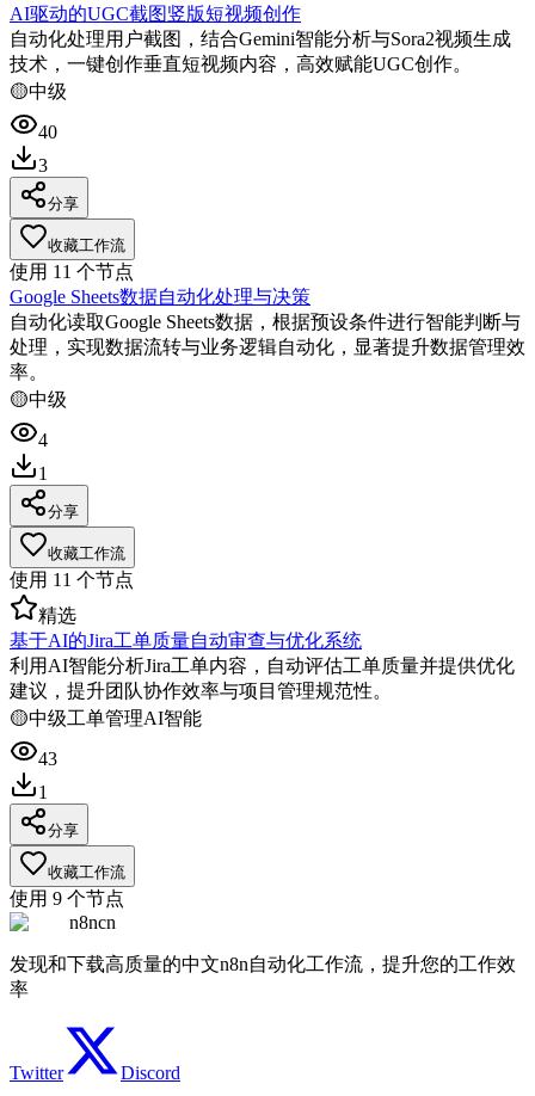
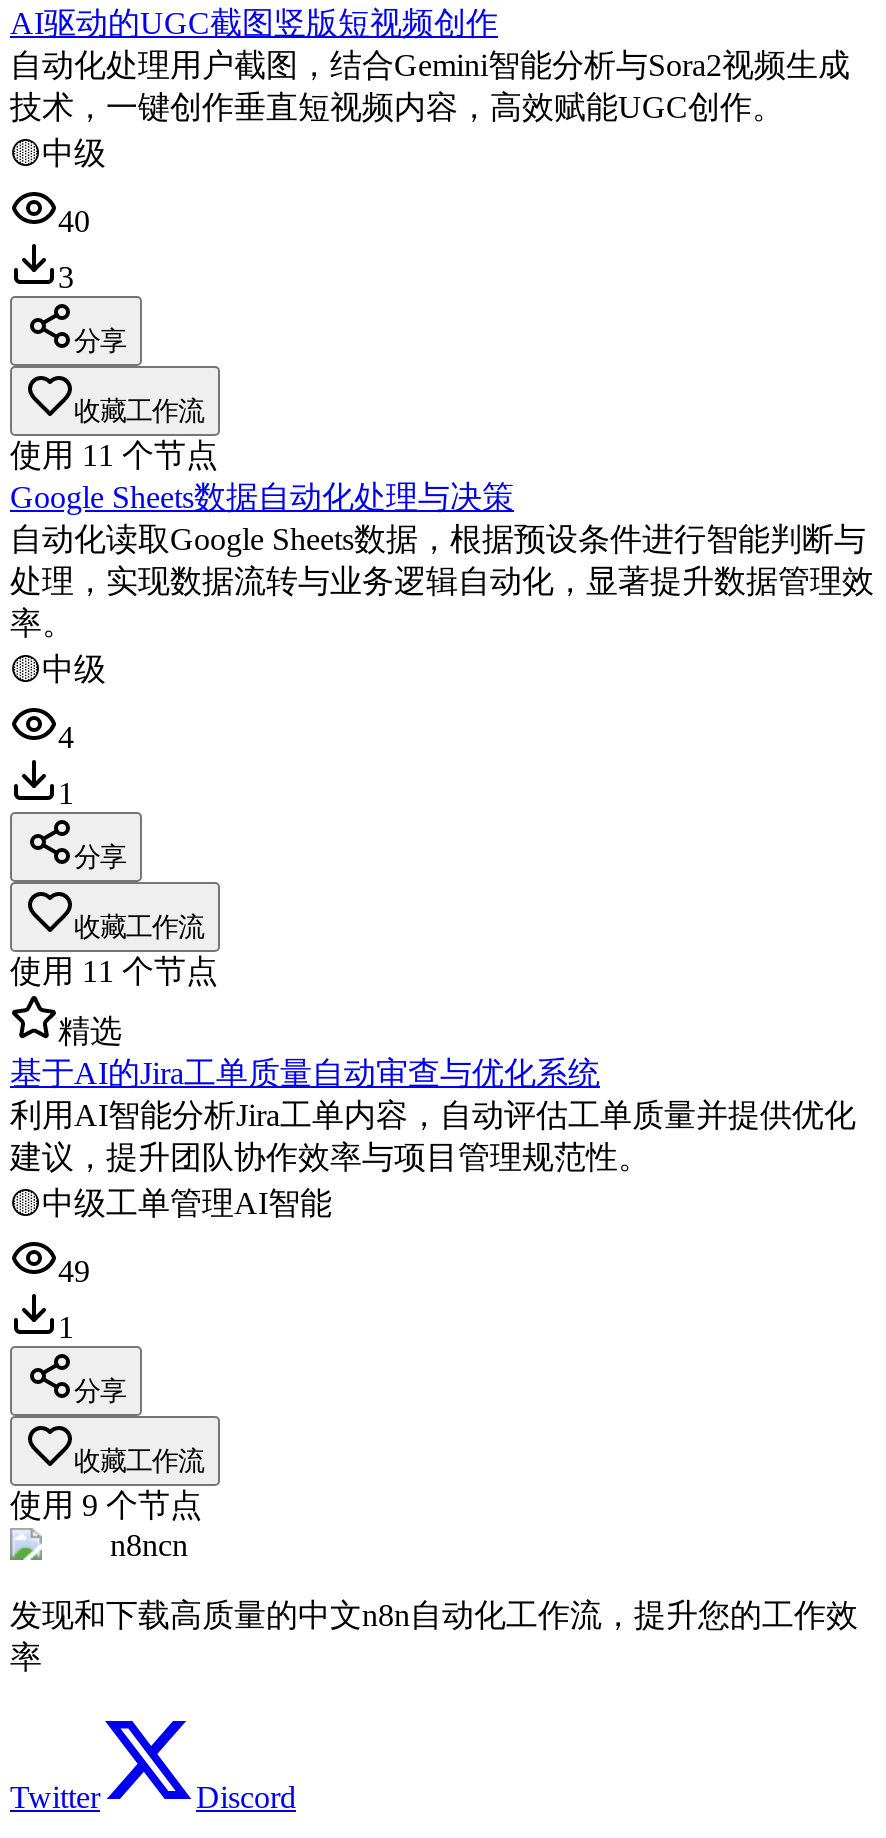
[38,748,57,769] 43 -> [58,1253,90,1287] 49

